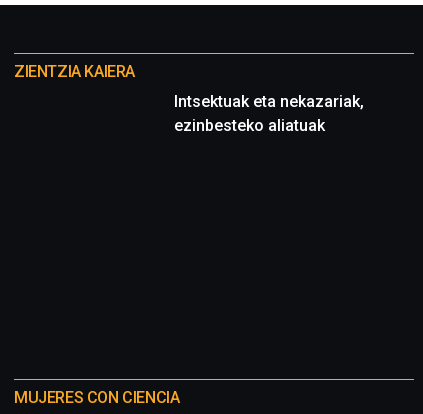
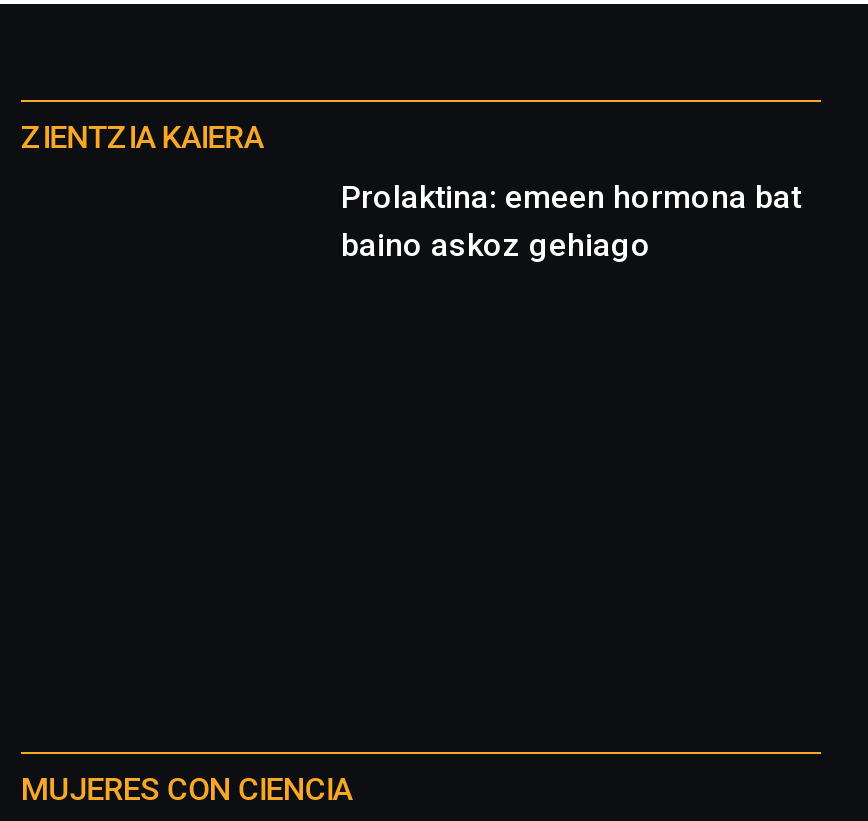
[174,92,364,135] Intsektuak eta nekazariak, | ezinbesteko aliatuak -> [341,179,801,265] Prolaktina: emeen hormona bat | baino askoz gehiago

